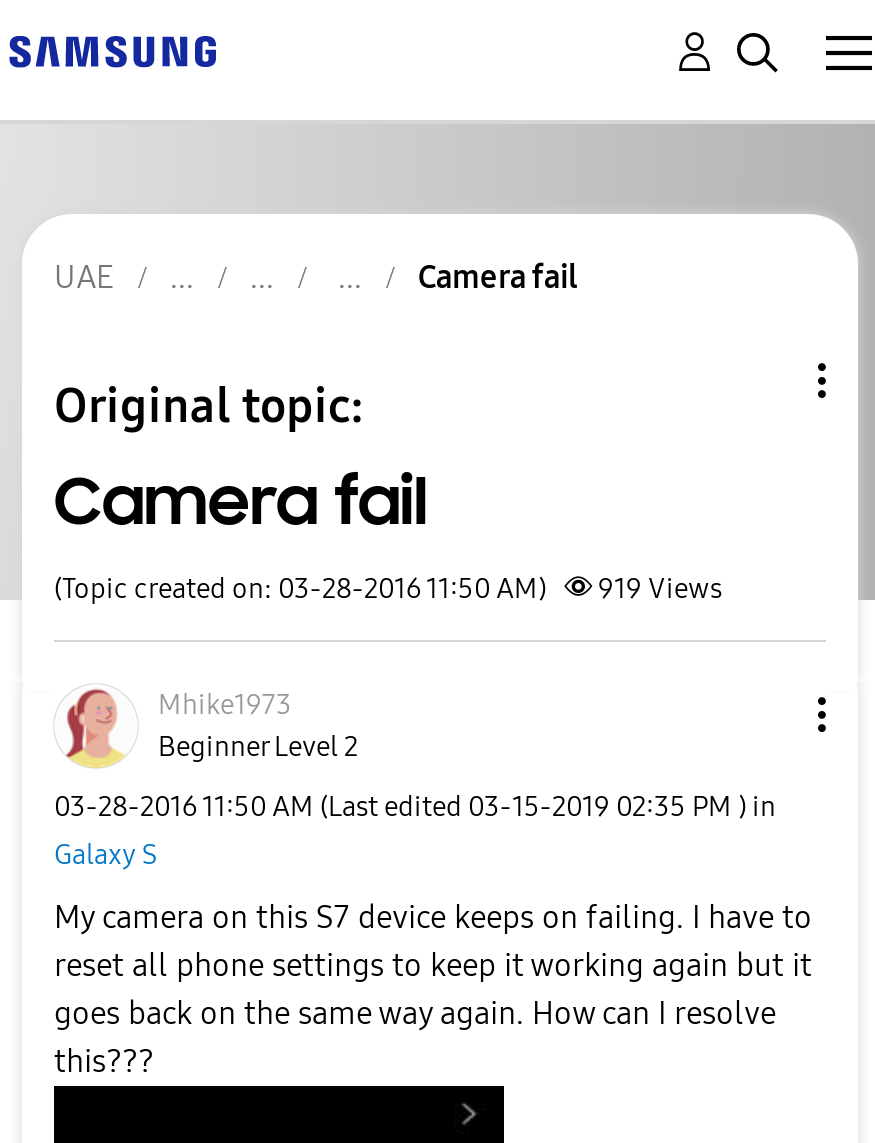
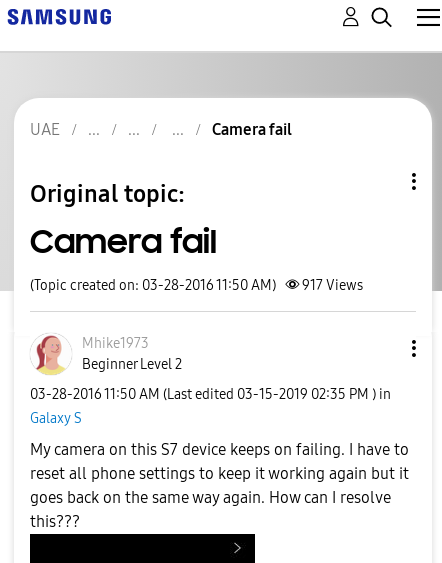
[54,572,722,606] (Topic created on: 03-28-2016 11:50 AM) 919 Views -> [30,277,363,294] (Topic created on: 03-28-2016 11:50 AM) 917 Views

